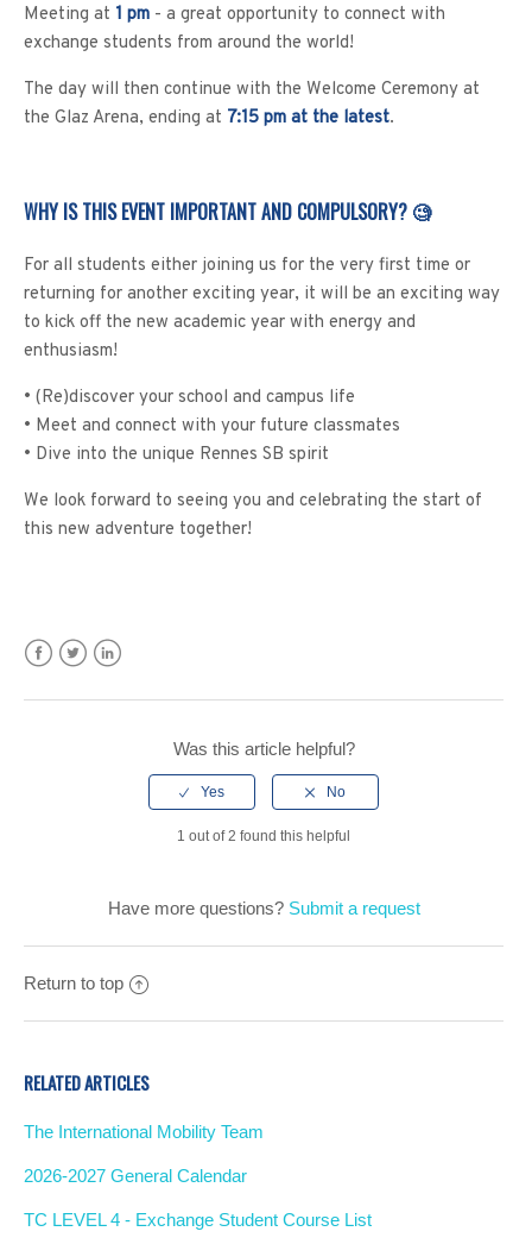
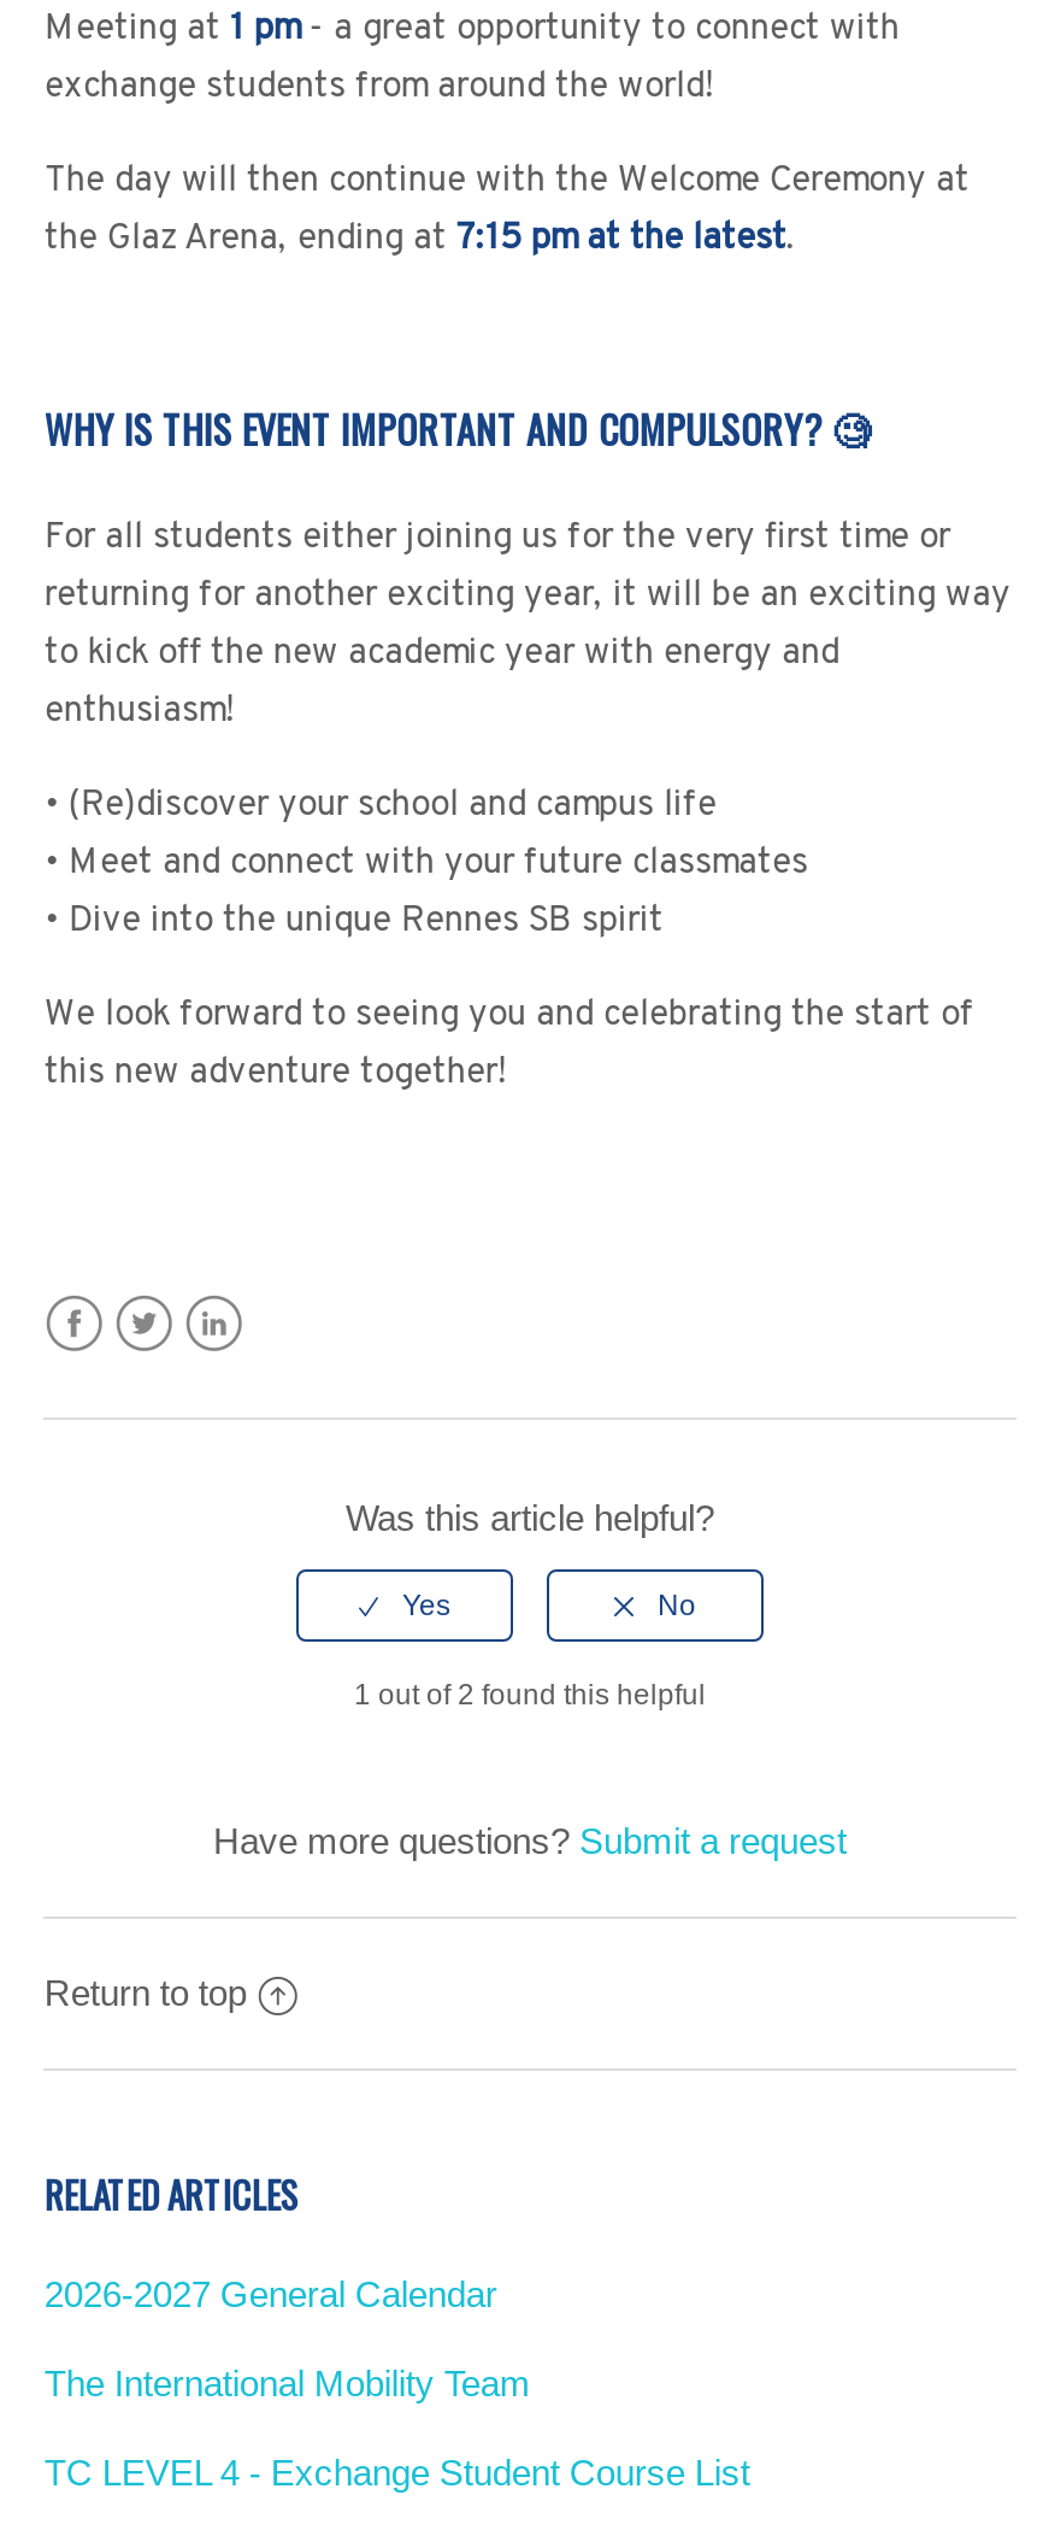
moved [24,1122,264,1142] -> [44,2364,531,2405]: The International Mobility Team
moved [24,1166,247,1186] -> [44,2274,497,2315]: 2026-2027 General Calendar

